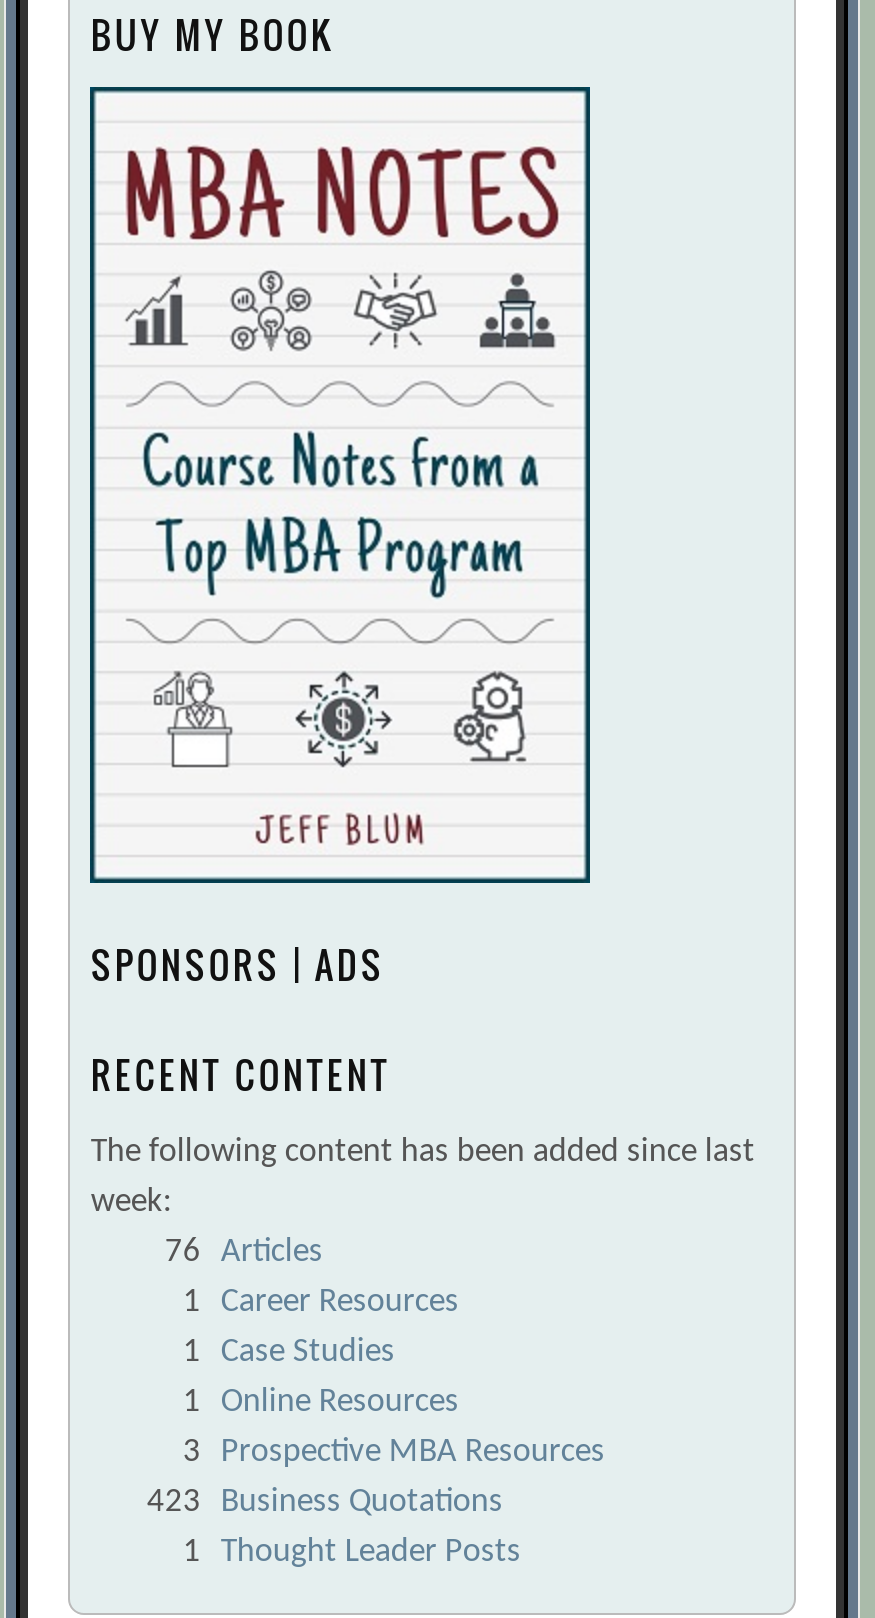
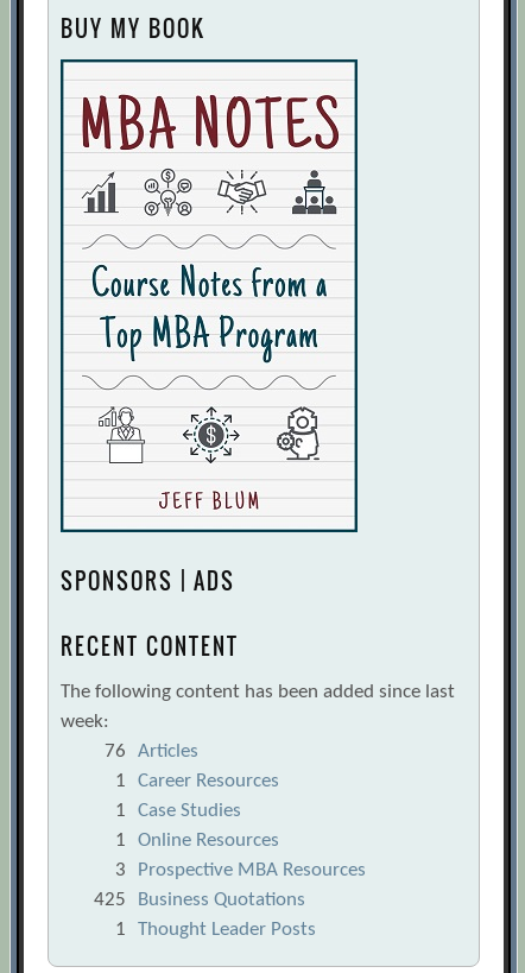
[147,1486,503,1520] 423 Business Quotations -> [94,890,306,910] 425 Business Quotations

